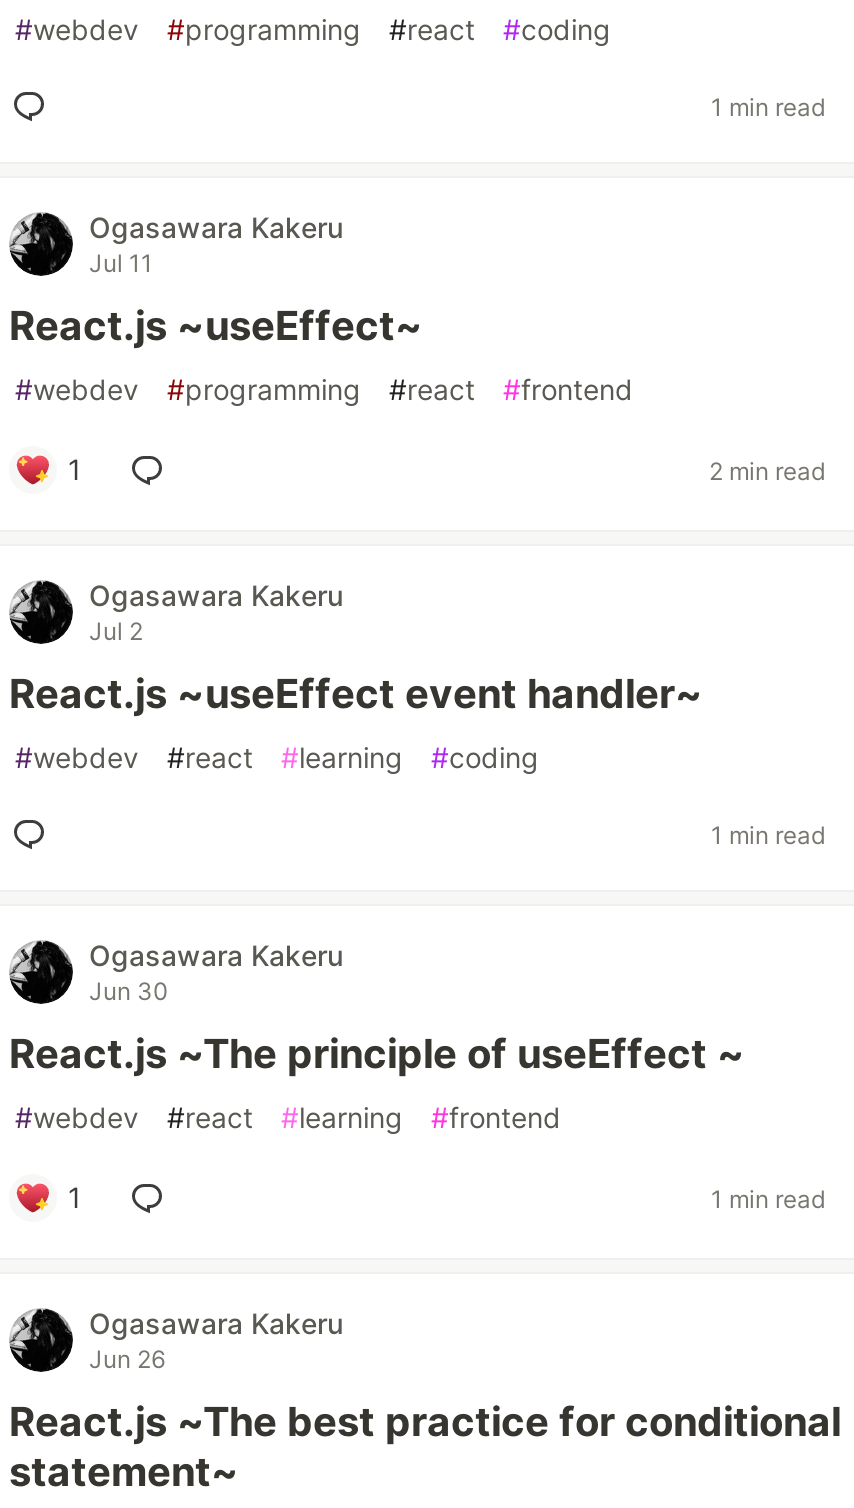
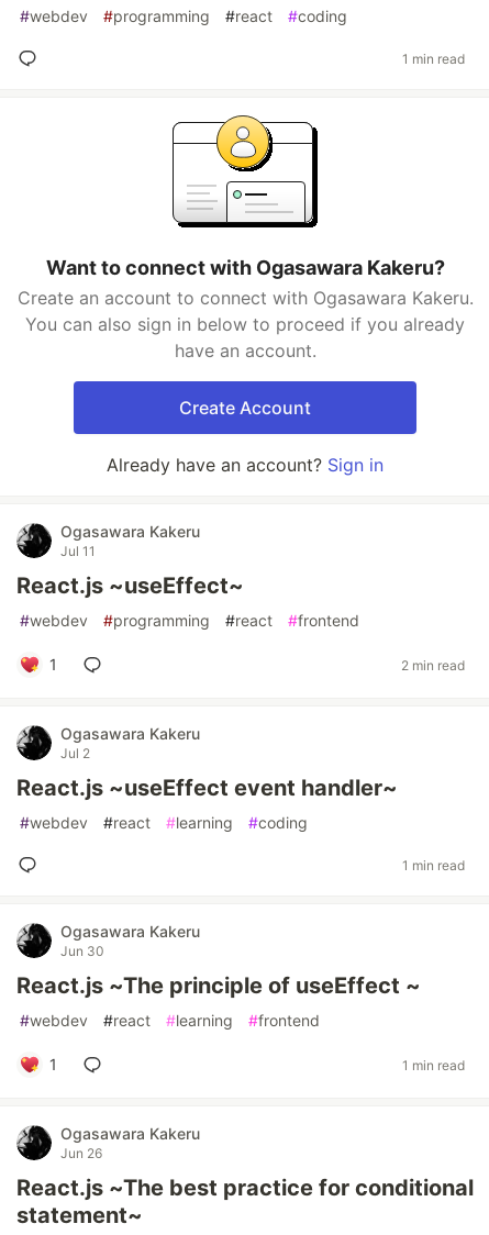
none -> [17,114,473,476] [image] | Want to connect with Ogasawara Kakeru? | Create an account to connect with Ogasawara Kakeru. | You can also sign in below to proceed if you already | have an account. | Create Account | Already have an account? Sign in

